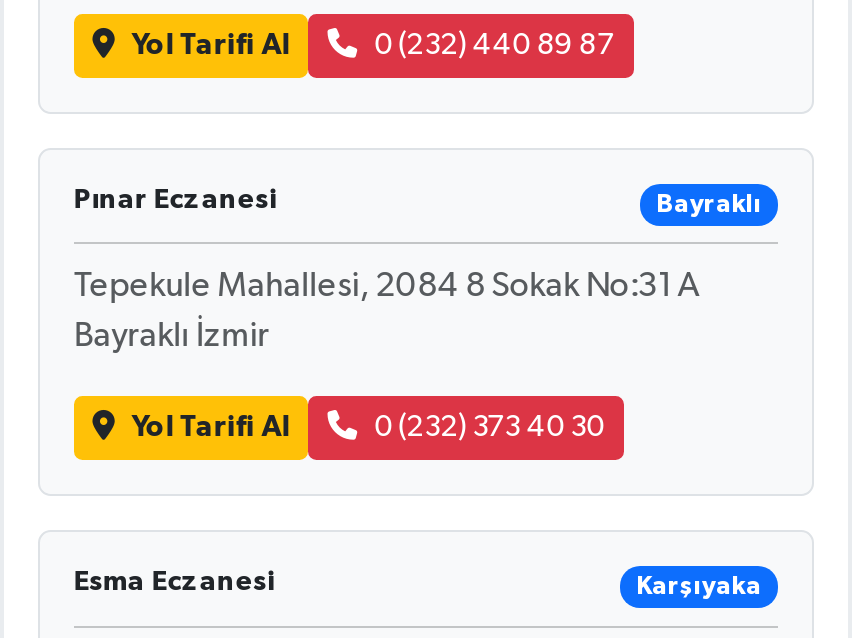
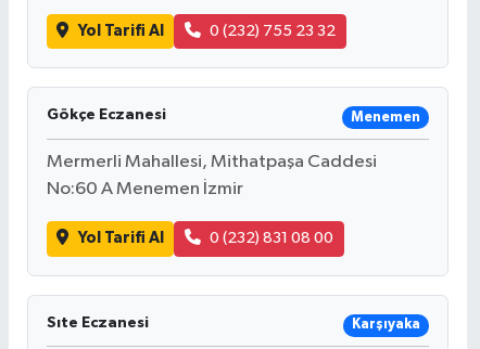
[374,30,614,60] 0 (232) 440 89 87 -> [210,23,336,39] 0 (232) 755 23 32
[74,186,762,217] Pınar Eczanesi | Bayraklı -> [46,108,420,124] Gökçe Eczanesi | Menemen
[74,270,700,304] Tepekule Mahallesi, 2084 8 Sokak No:31 A -> [46,153,377,171] Mermerli Mahallesi, Mithatpaşa Caddesi
[74,320,270,354] Bayraklı İzmir -> [46,180,243,199] No:60 A Menemen İzmir
[374,413,604,443] 0 (232) 373 40 30 -> [210,230,334,246] 0 (232) 831 08 00
[74,569,276,597] Esma Eczanesi -> [46,315,149,330] Sıte Eczanesi

